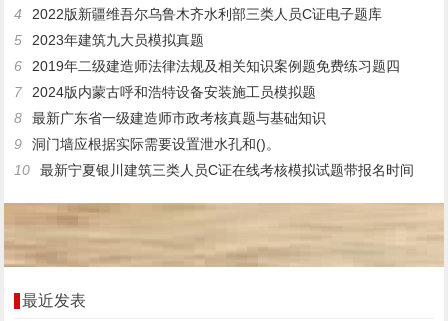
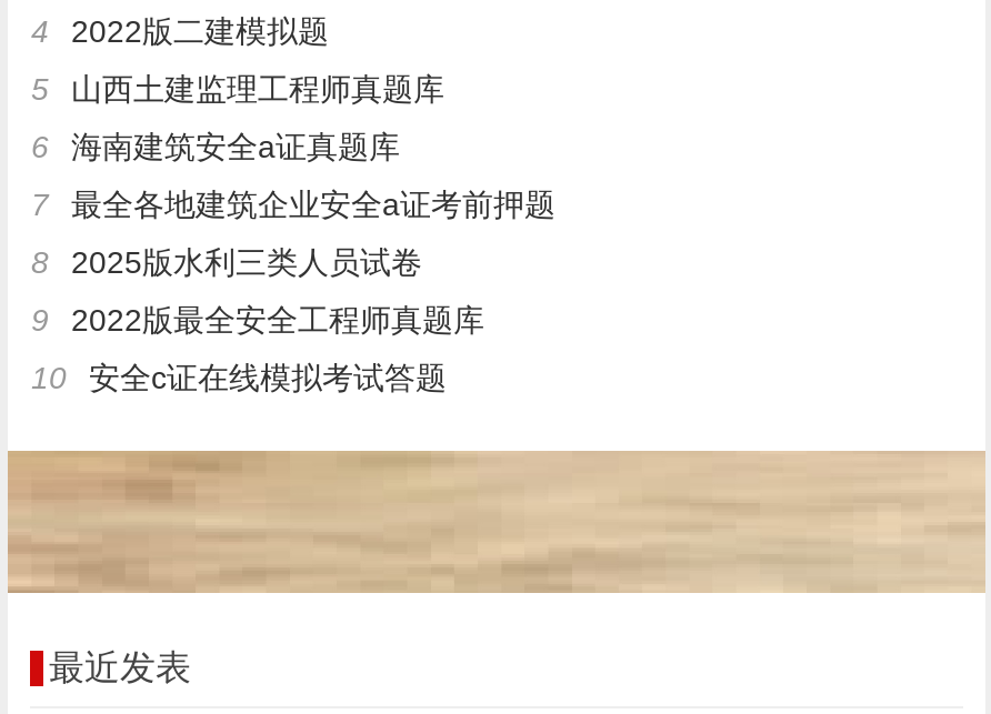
[32,6,382,22] 2022版新疆维吾尔乌鲁木齐水利部三类人员C证电子题库 -> [71,14,329,50] 2022版二建模拟题
[32,32,204,48] 2023年建筑九大员模拟真题 -> [71,72,444,107] 山西土建监理工程师真题库
[32,58,400,74] 2019年二级建造师法律法规及相关知识案例题免费练习题四 -> [71,130,400,165] 海南建筑安全a证真题库
[32,84,316,100] 2024版内蒙古呼和浩特设备安装施工员模拟题 -> [71,187,555,223] 最全各地建筑企业安全a证考前押题
[32,110,326,126] 最新广东省一级建造师市政考核真题与基础知识 -> [71,245,422,281] 2025版水利三类人员试卷
[32,136,280,152] 洞门墙应根据实际需要设置泄水孔和()。 -> [71,303,484,338] 2022版最全安全工程师真题库
[40,162,414,178] 最新宁夏银川建筑三类人员C证在线考核模拟试题带报名时间 -> [89,361,447,396] 安全c证在线模拟考试答题

